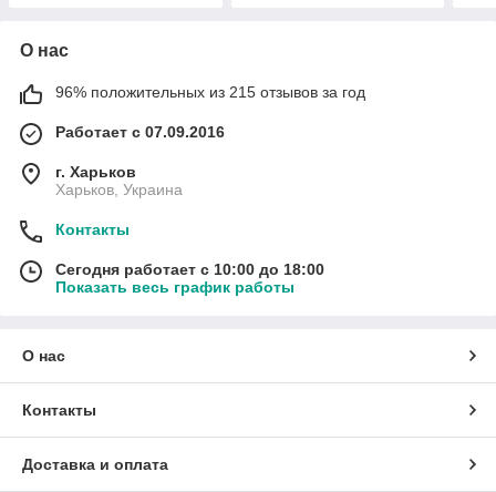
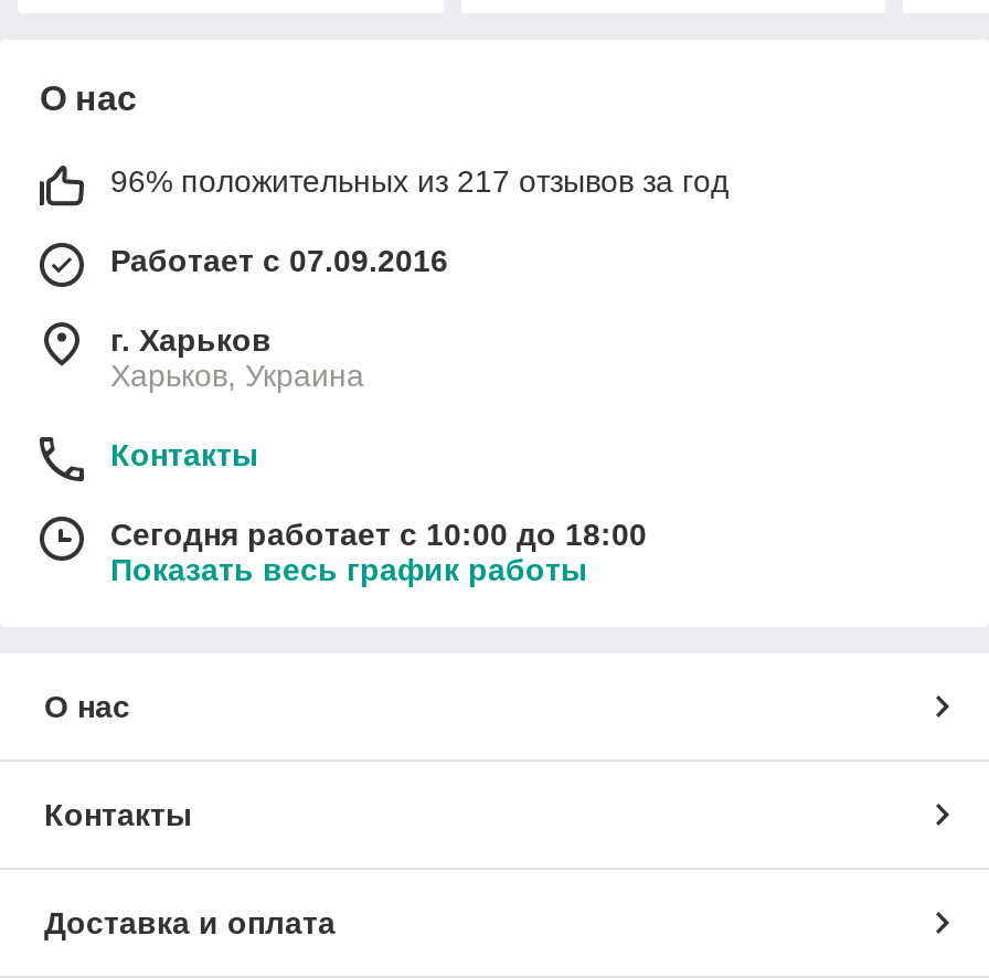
[55,83,365,101] 96% положительных из 215 отзывов за год -> [110,163,729,198] 96% положительных из 217 отзывов за год

